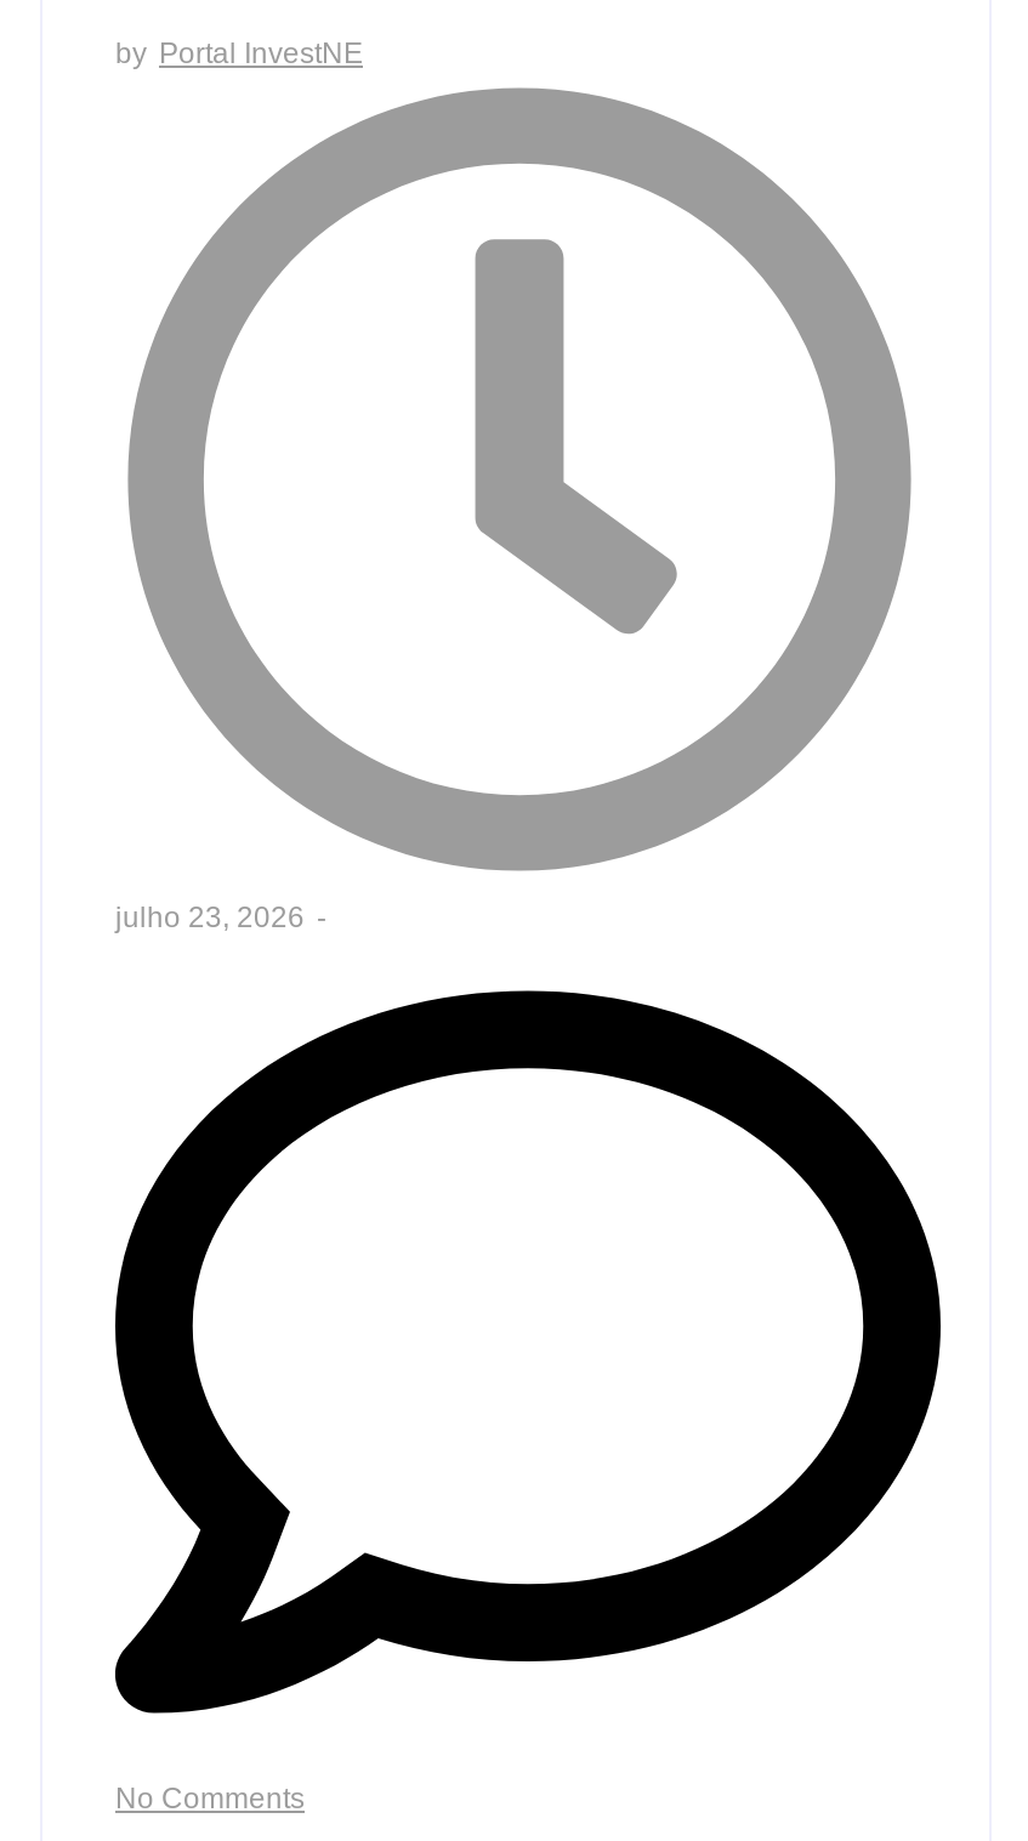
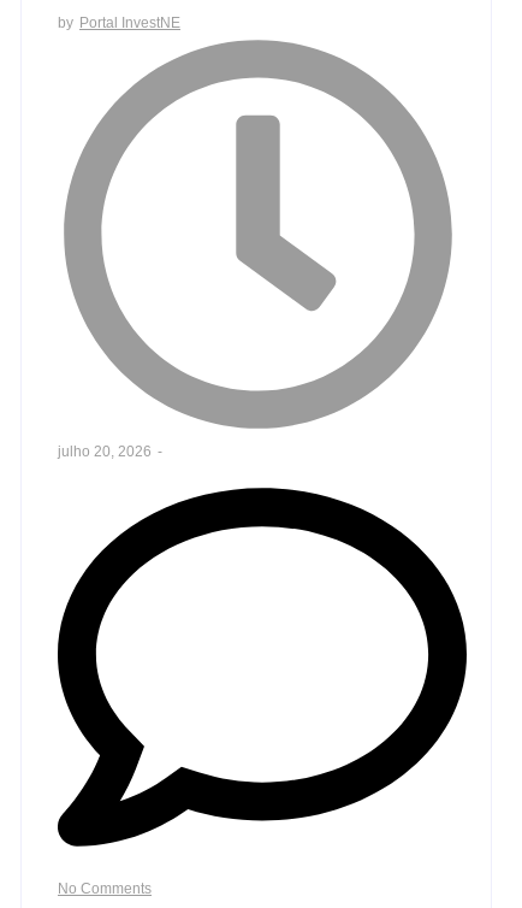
[115,901,326,935] julho 23, 2026 - -> [58,443,162,460] julho 20, 2026 -

